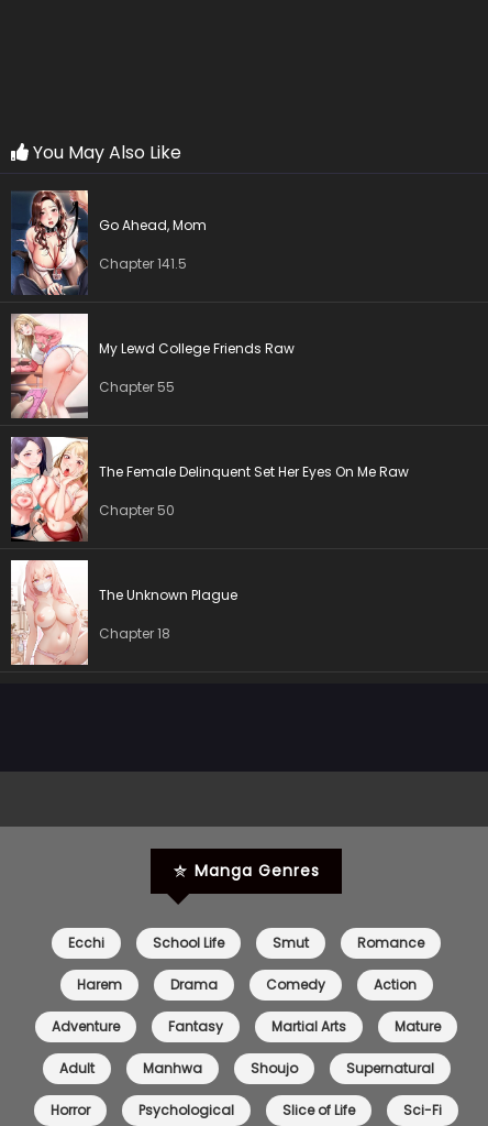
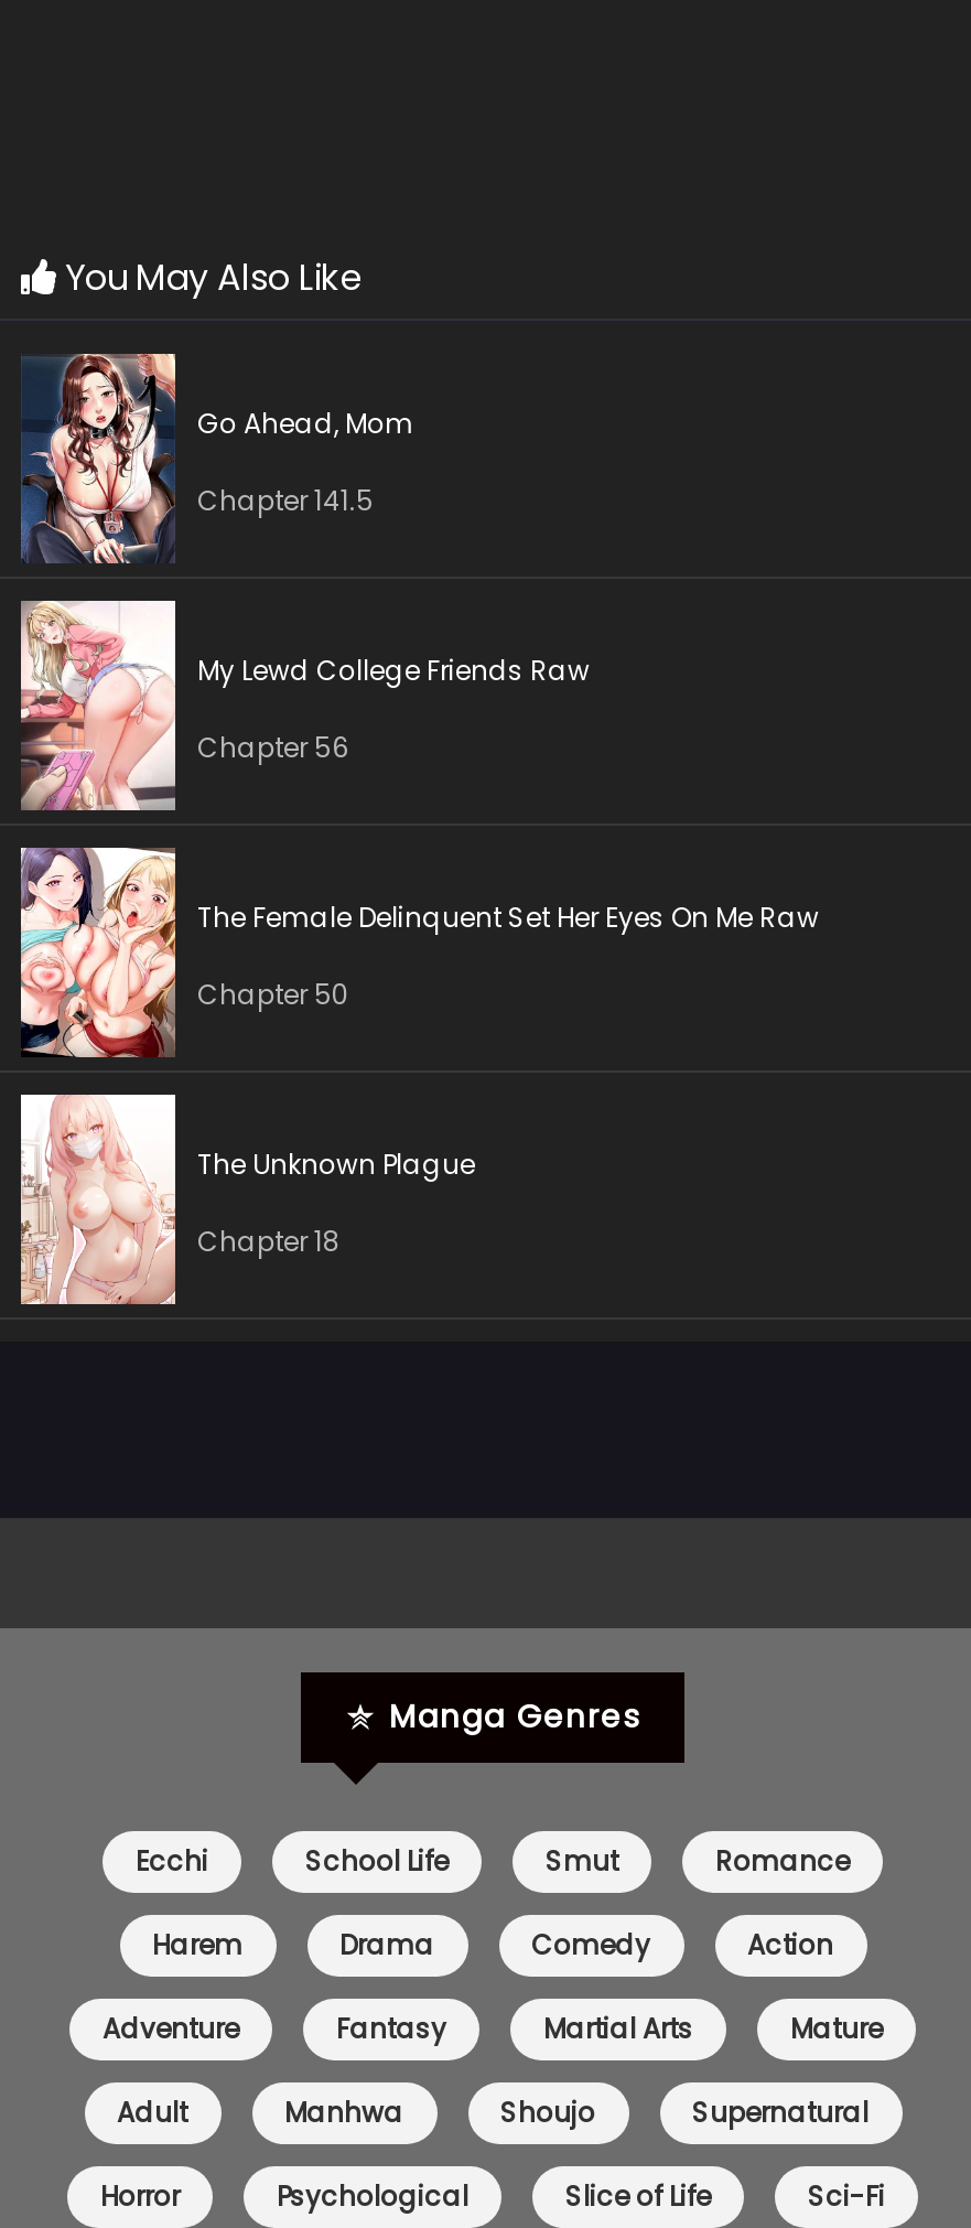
[99,377,175,396] Chapter 55 -> [197,728,349,766] Chapter 56

